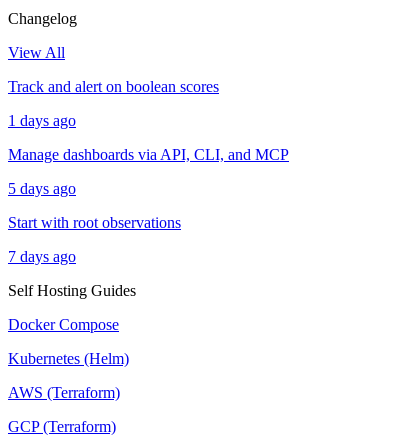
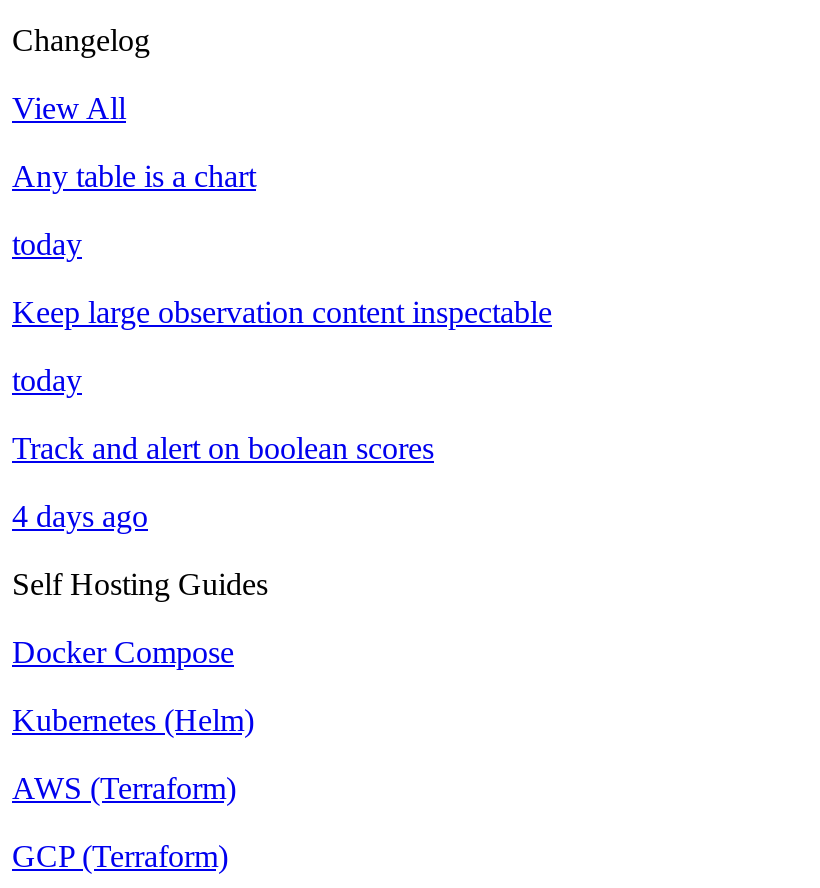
none -> [12,159,552,397] Any table is a chart | today | Keep large observation content inspectable | today
moved [8,78,219,95] -> [12,431,434,465]: Track and alert on boolean scores
[8,112,289,265] 1 days ago | Manage dashboards via API, CLI, and MCP | 5 days ago | Start with root observations | 7 days ago -> [12,499,148,533] 4 days ago

